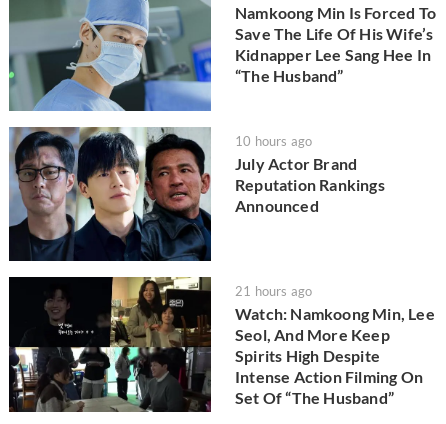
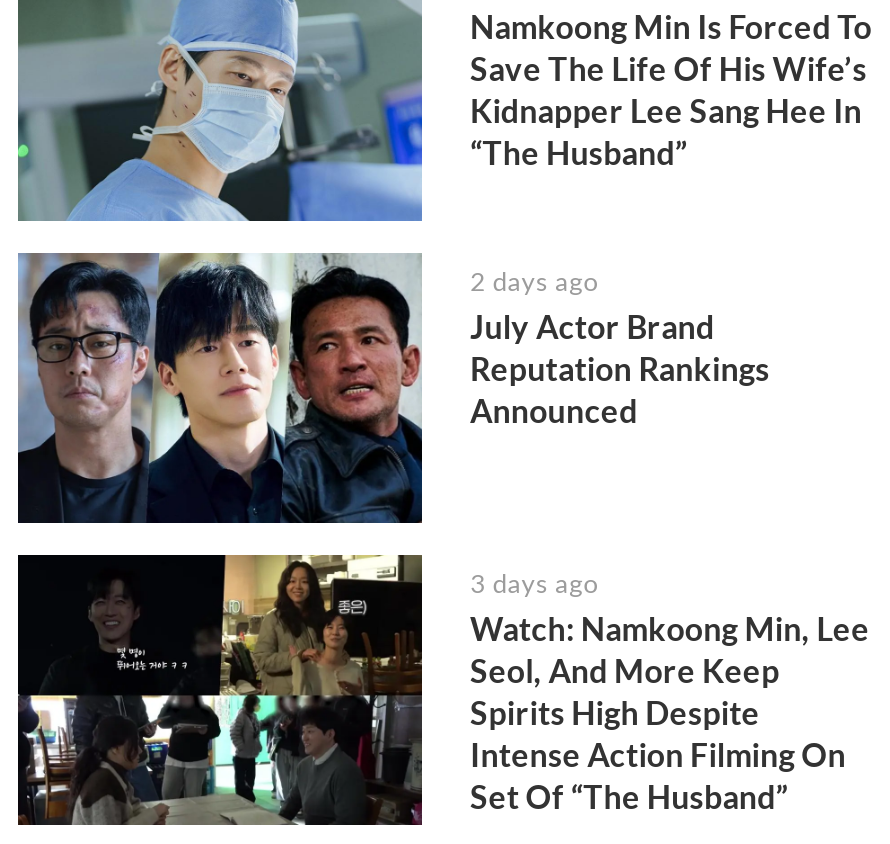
[235,133,312,149] 10 hours ago -> [470,266,598,298] 2 days ago
[235,283,312,299] 21 hours ago -> [470,567,598,599] 3 days ago

